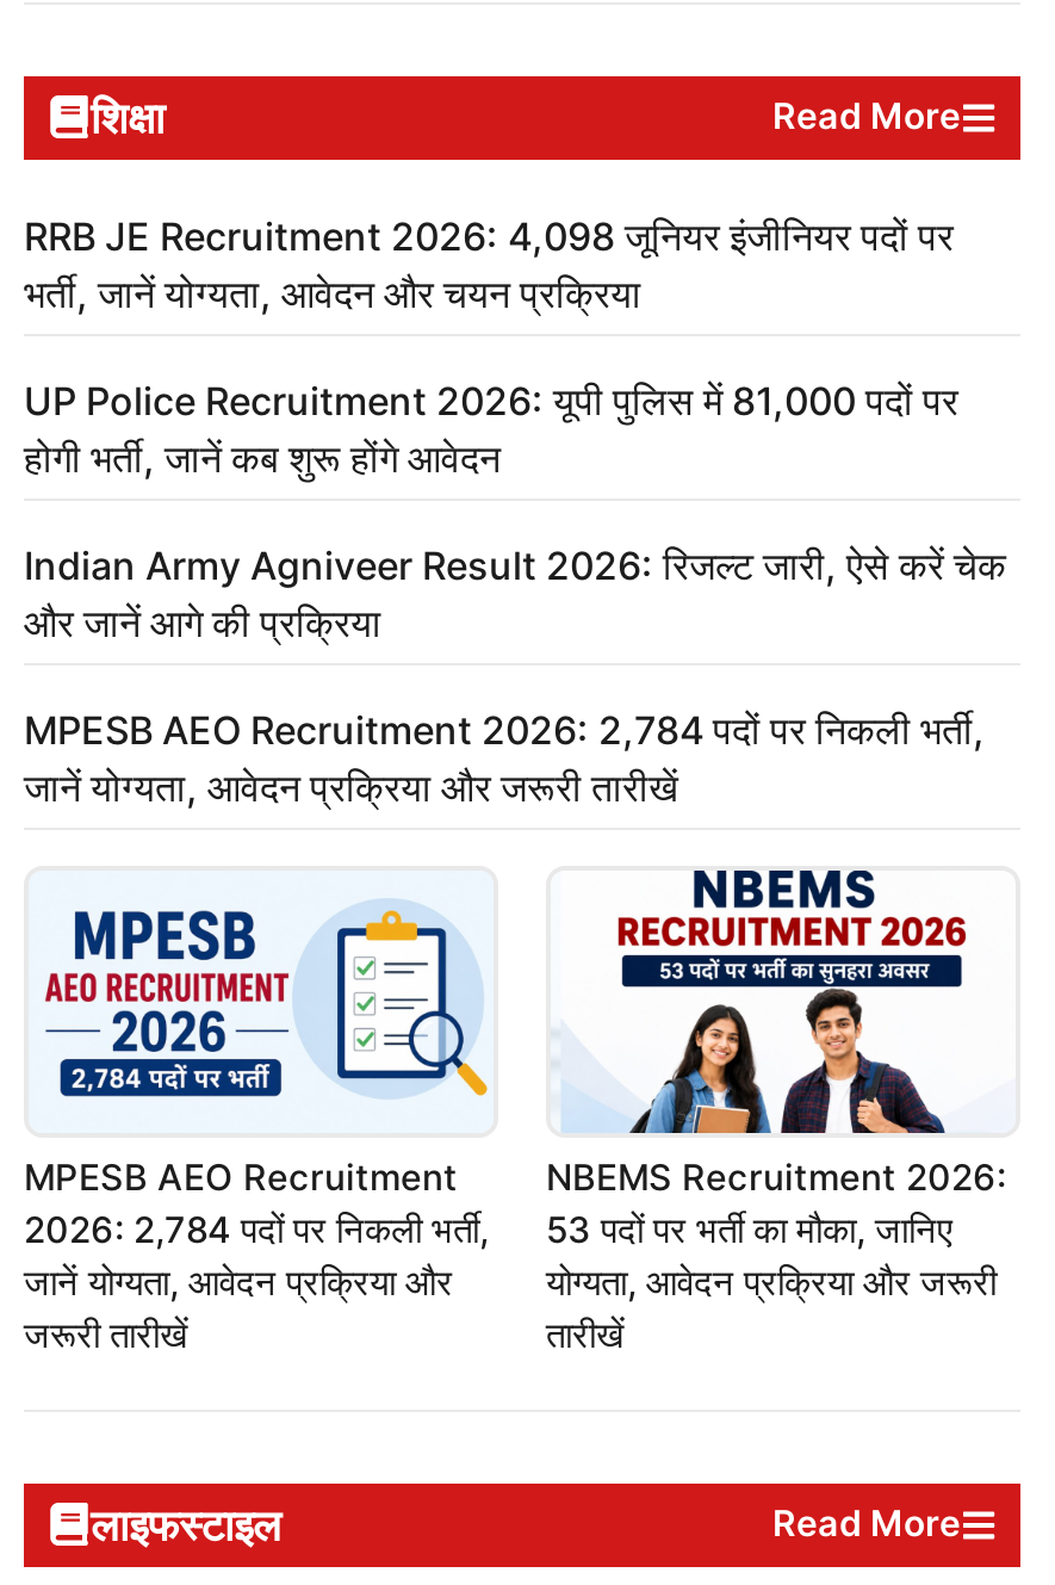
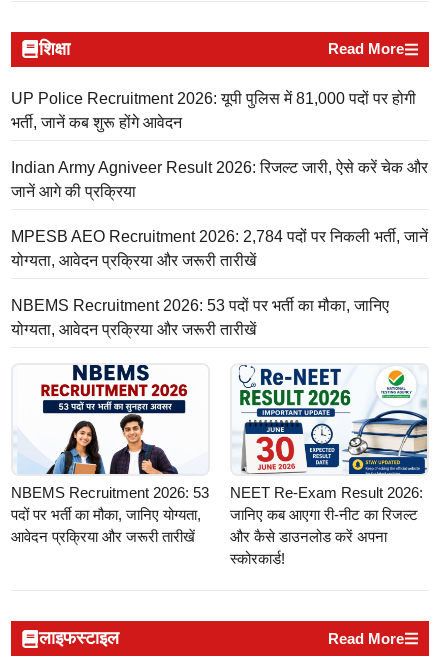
[24,212,954,317] RRB JE Recruitment 2026: 4,098 जूनियर इंजीनियर पदों पर | भर्ती, जानें योग्यता, आवेदन और चयन प्रक्रिया -> [11,90,416,131] UP Police Recruitment 2026: यूपी पुलिस में 81,000 पदों पर होगी | भर्ती, जानें कब शुरू होंगे आवेदन
[24,376,958,481] UP Police Recruitment 2026: यूपी पुलिस में 81,000 पदों पर | होगी भर्ती, जानें कब शुरू होंगे आवेदन -> [11,159,428,200] Indian Army Agniveer Result 2026: रिजल्ट जारी, ऐसे करें चेक और | जानें आगे की प्रक्रिया
[24,541,1006,646] Indian Army Agniveer Result 2026: रिजल्ट जारी, ऐसे करें चेक | और जानें आगे की प्रक्रिया -> [11,228,428,269] MPESB AEO Recruitment 2026: 2,784 पदों पर निकली भर्ती, जानें | योग्यता, आवेदन प्रक्रिया और जरूरी तारीखें
[24,705,985,810] MPESB AEO Recruitment 2026: 2,784 पदों पर निकली भर्ती, | जानें योग्यता, आवेदन प्रक्रिया और जरूरी तारीखें -> [11,297,389,338] NBEMS Recruitment 2026: 53 पदों पर भर्ती का मौका, जानिए | योग्यता, आवेदन प्रक्रिया और जरूरी तारीखें
[24,871,489,1356] [image] | MPESB AEO Recruitment | 2026: 2,784 पदों पर निकली भर्ती, | जानें योग्यता, आवेदन प्रक्रिया और | जरूरी तारीखें -> [11,364,209,545] [image] | NBEMS Recruitment 2026: 53 | पदों पर भर्ती का मौका, जानिए योग्यता, | आवेदन प्रक्रिया और जरूरी तारीखें
[546,868,1016,1356] [image] | NBEMS Recruitment 2026: | 53 पदों पर भर्ती का मौका, जानिए | योग्यता, आवेदन प्रक्रिया और जरूरी | तारीखें -> [230,364,428,567] [image] | NEET Re-Exam Result 2026: | जानिए कब आएगा री-नीट का रिजल्ट | और कैसे डाउनलोड करें अपना | स्कोरकार्ड!

